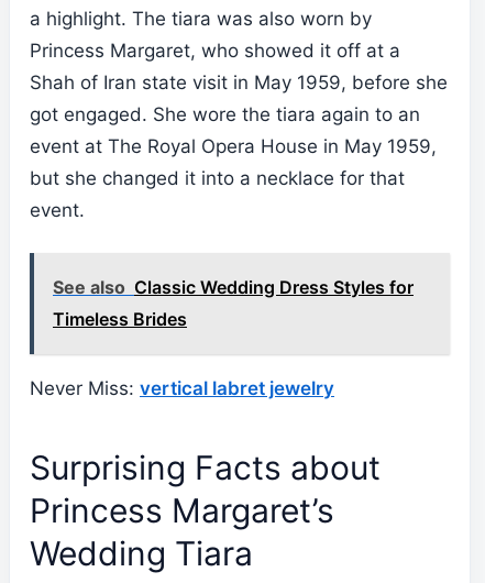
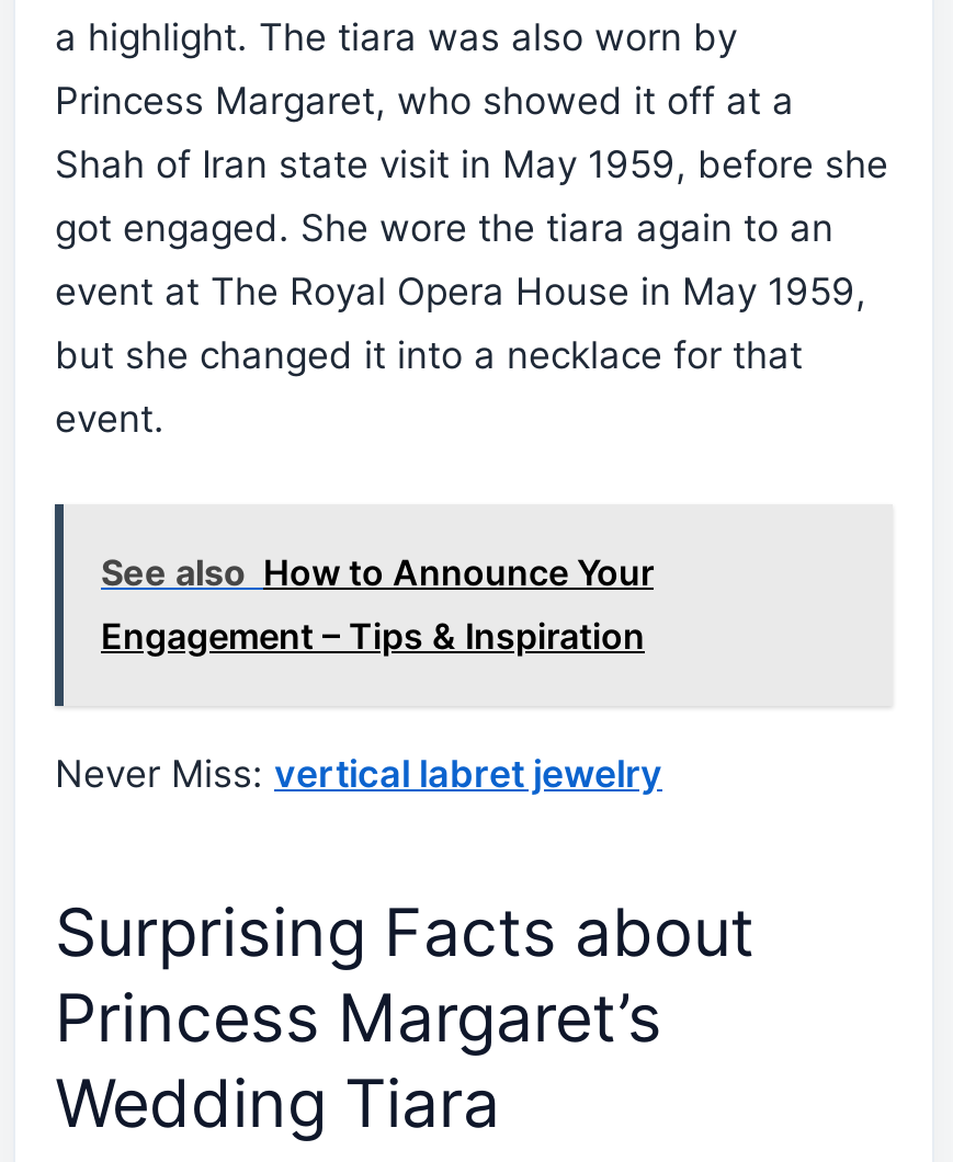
[53,276,414,329] See also Classic Wedding Dress Styles for | Timeless Brides -> [101,549,654,657] See also How to Announce Your | Engagement – Tips & Inspiration

